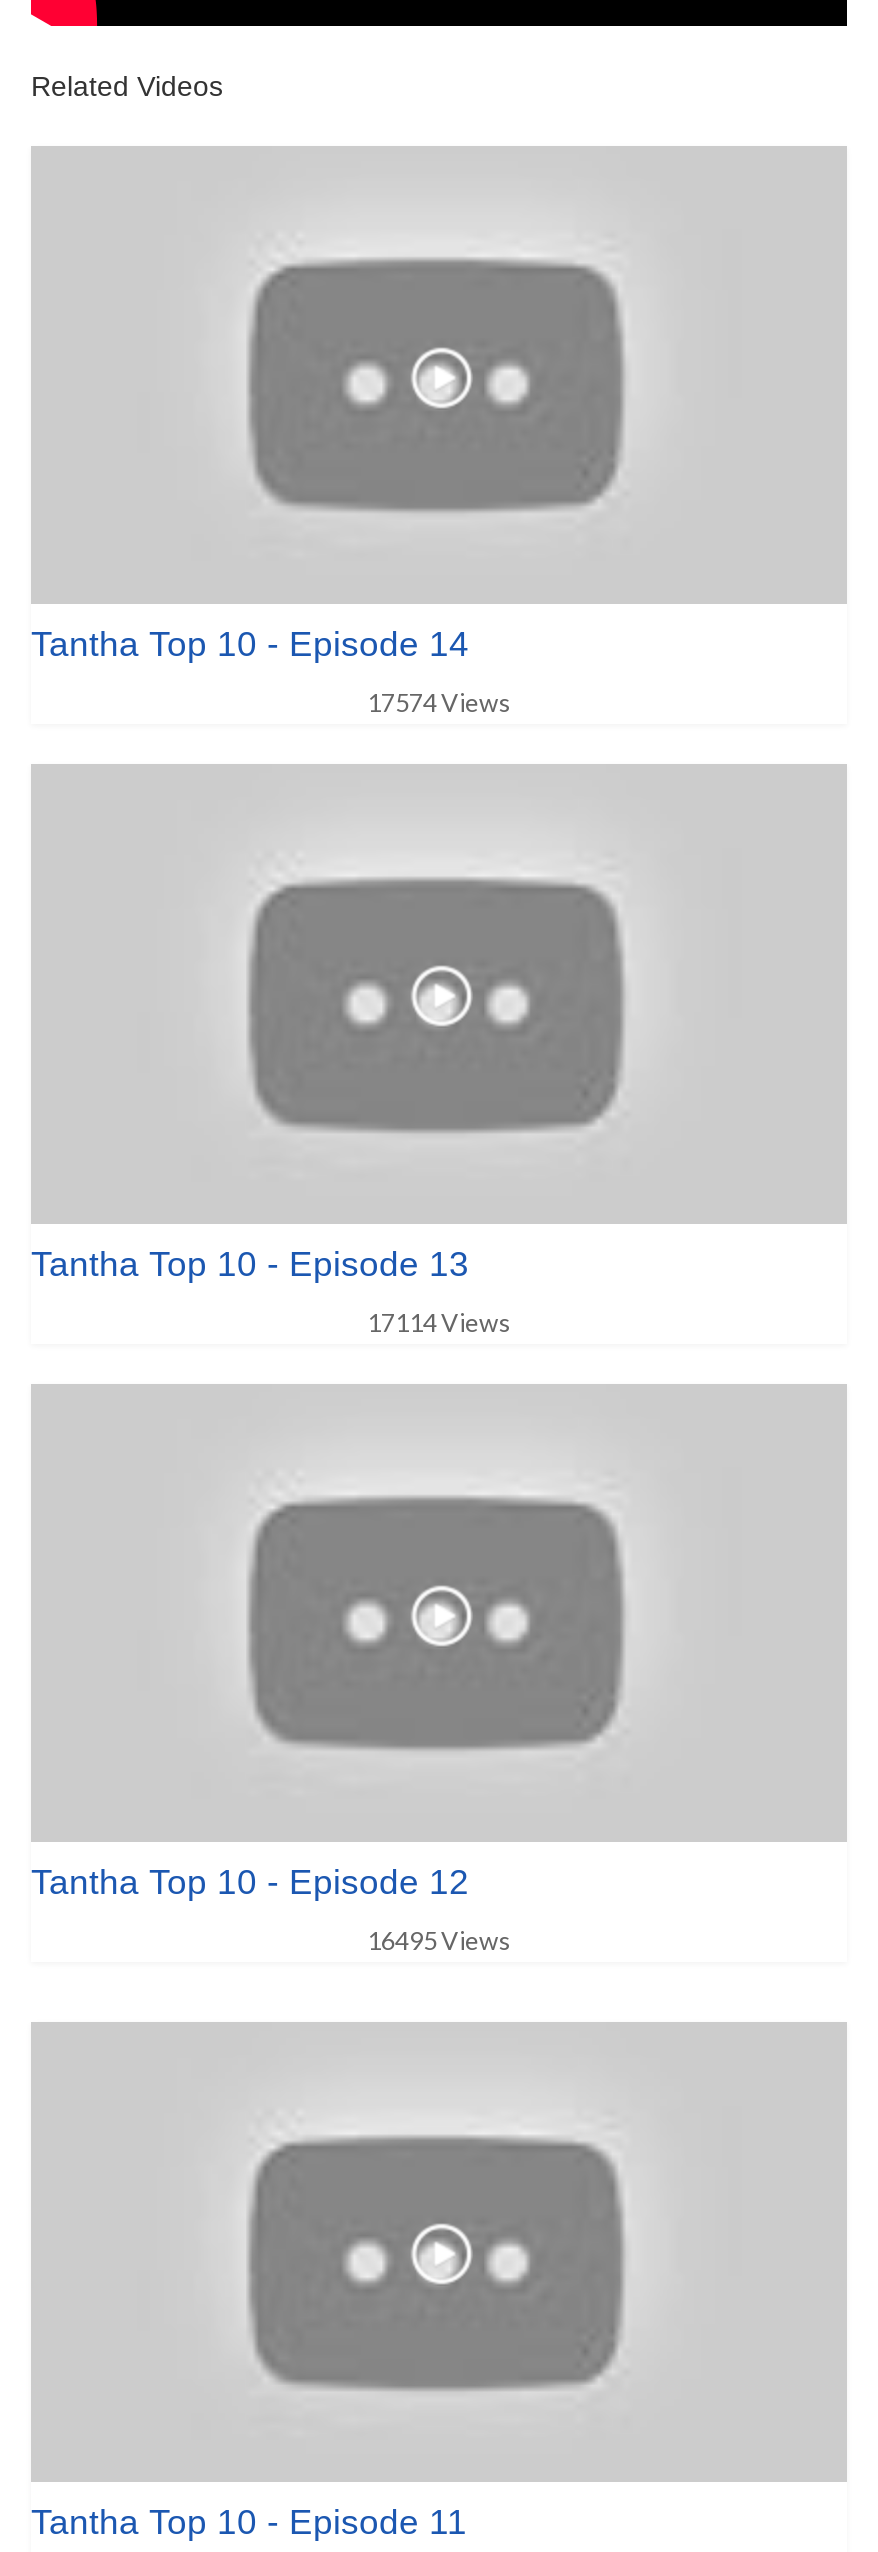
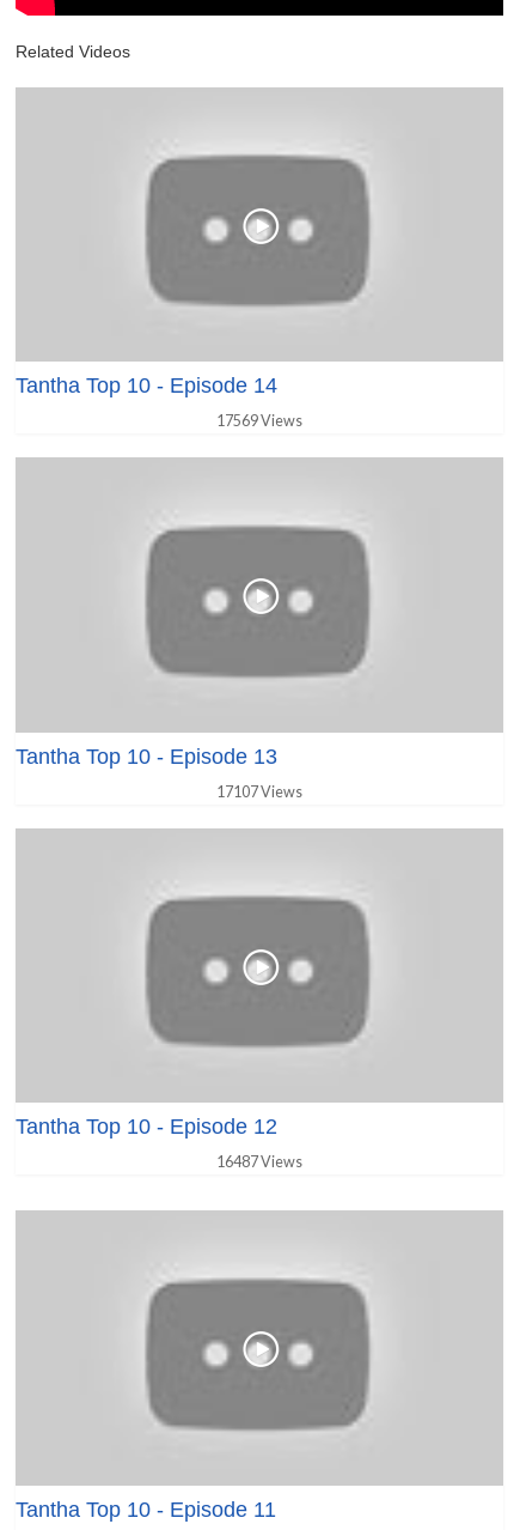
[367,689,511,719] 17574 Views -> [216,412,302,430] 17569 Views
[367,1308,511,1338] 17114 Views -> [216,783,302,801] 17107 Views
[367,1927,511,1957] 16495 Views -> [216,1153,302,1171] 16487 Views

